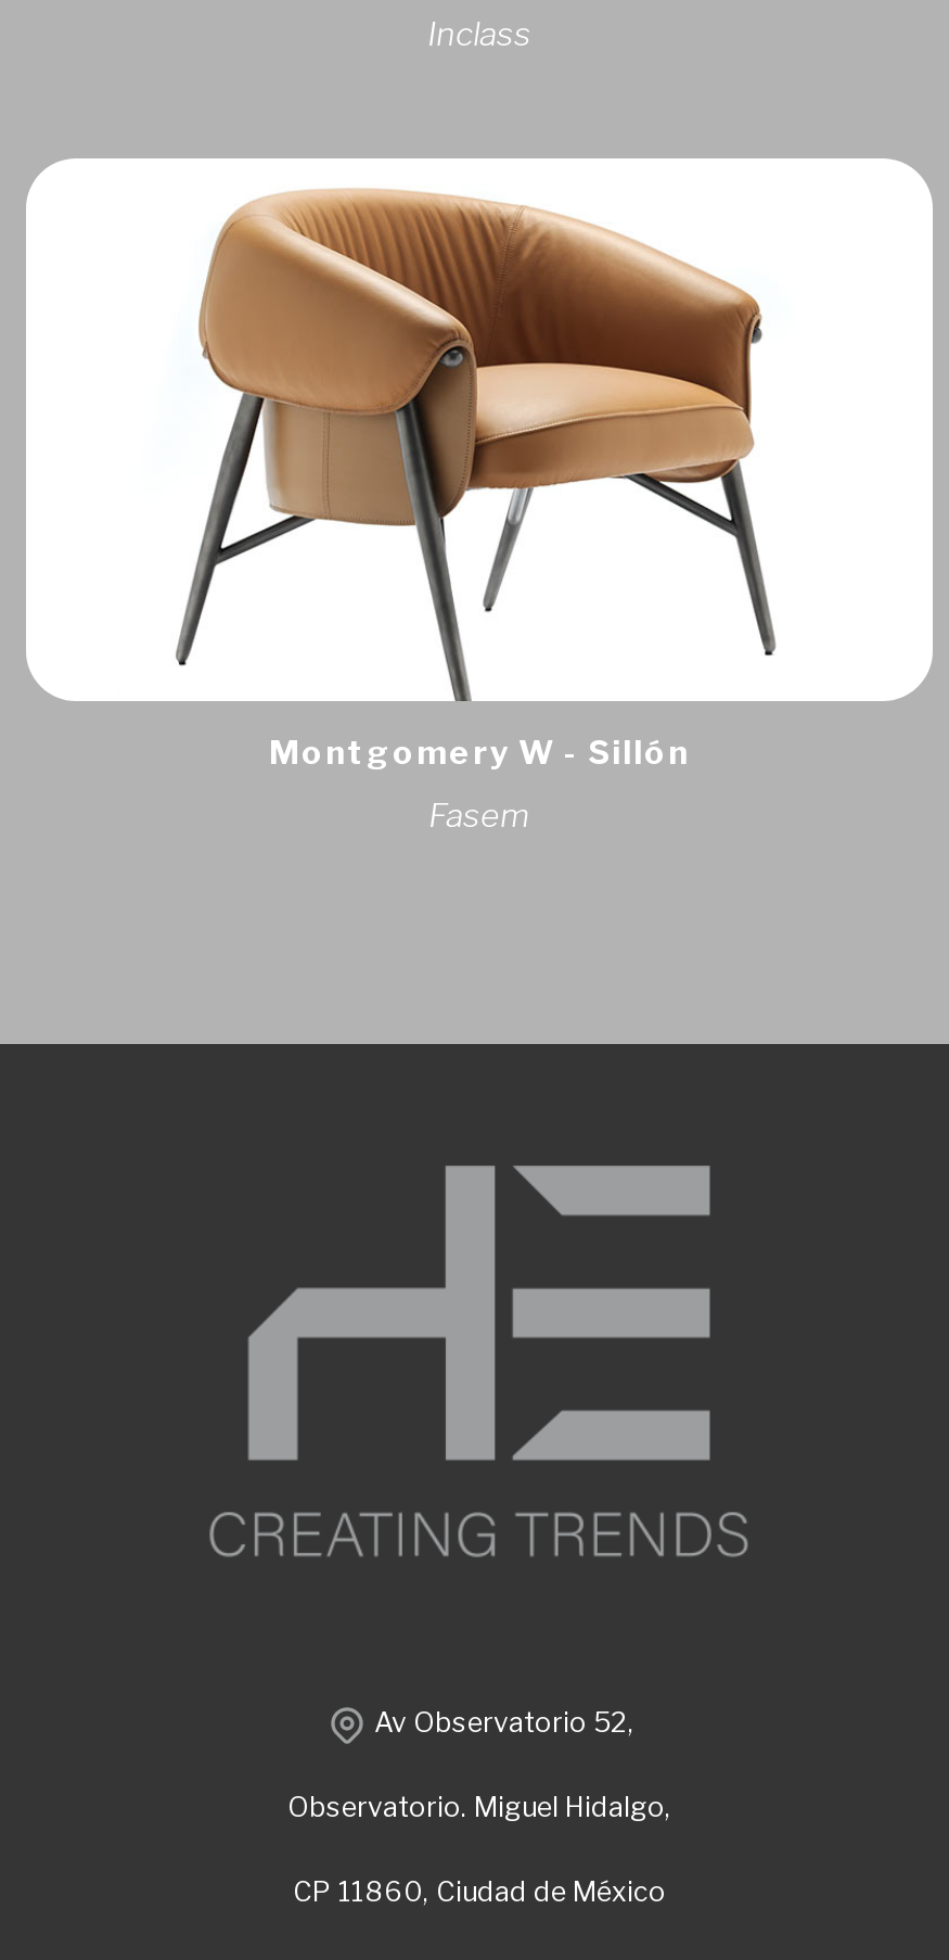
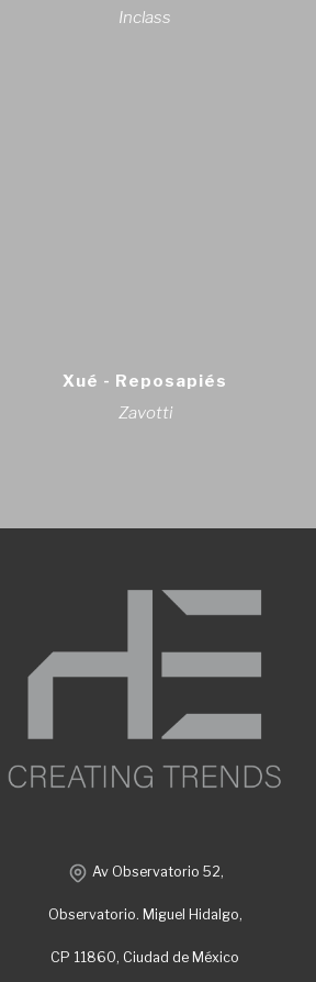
[26,158,933,703] [image] -> none
[269,735,690,774] Montgomery W - Sillón -> [63,372,227,391] Xué - Reposapiés
[428,797,530,837] Fasem -> [118,404,172,423] Zavotti

